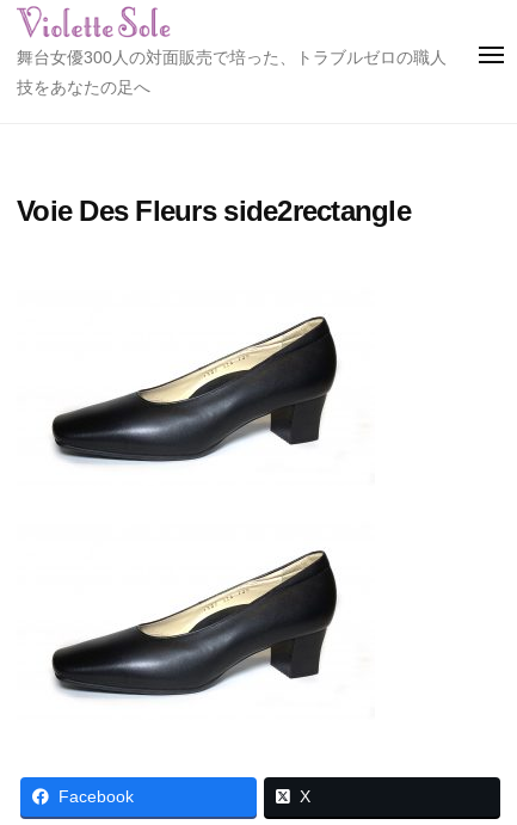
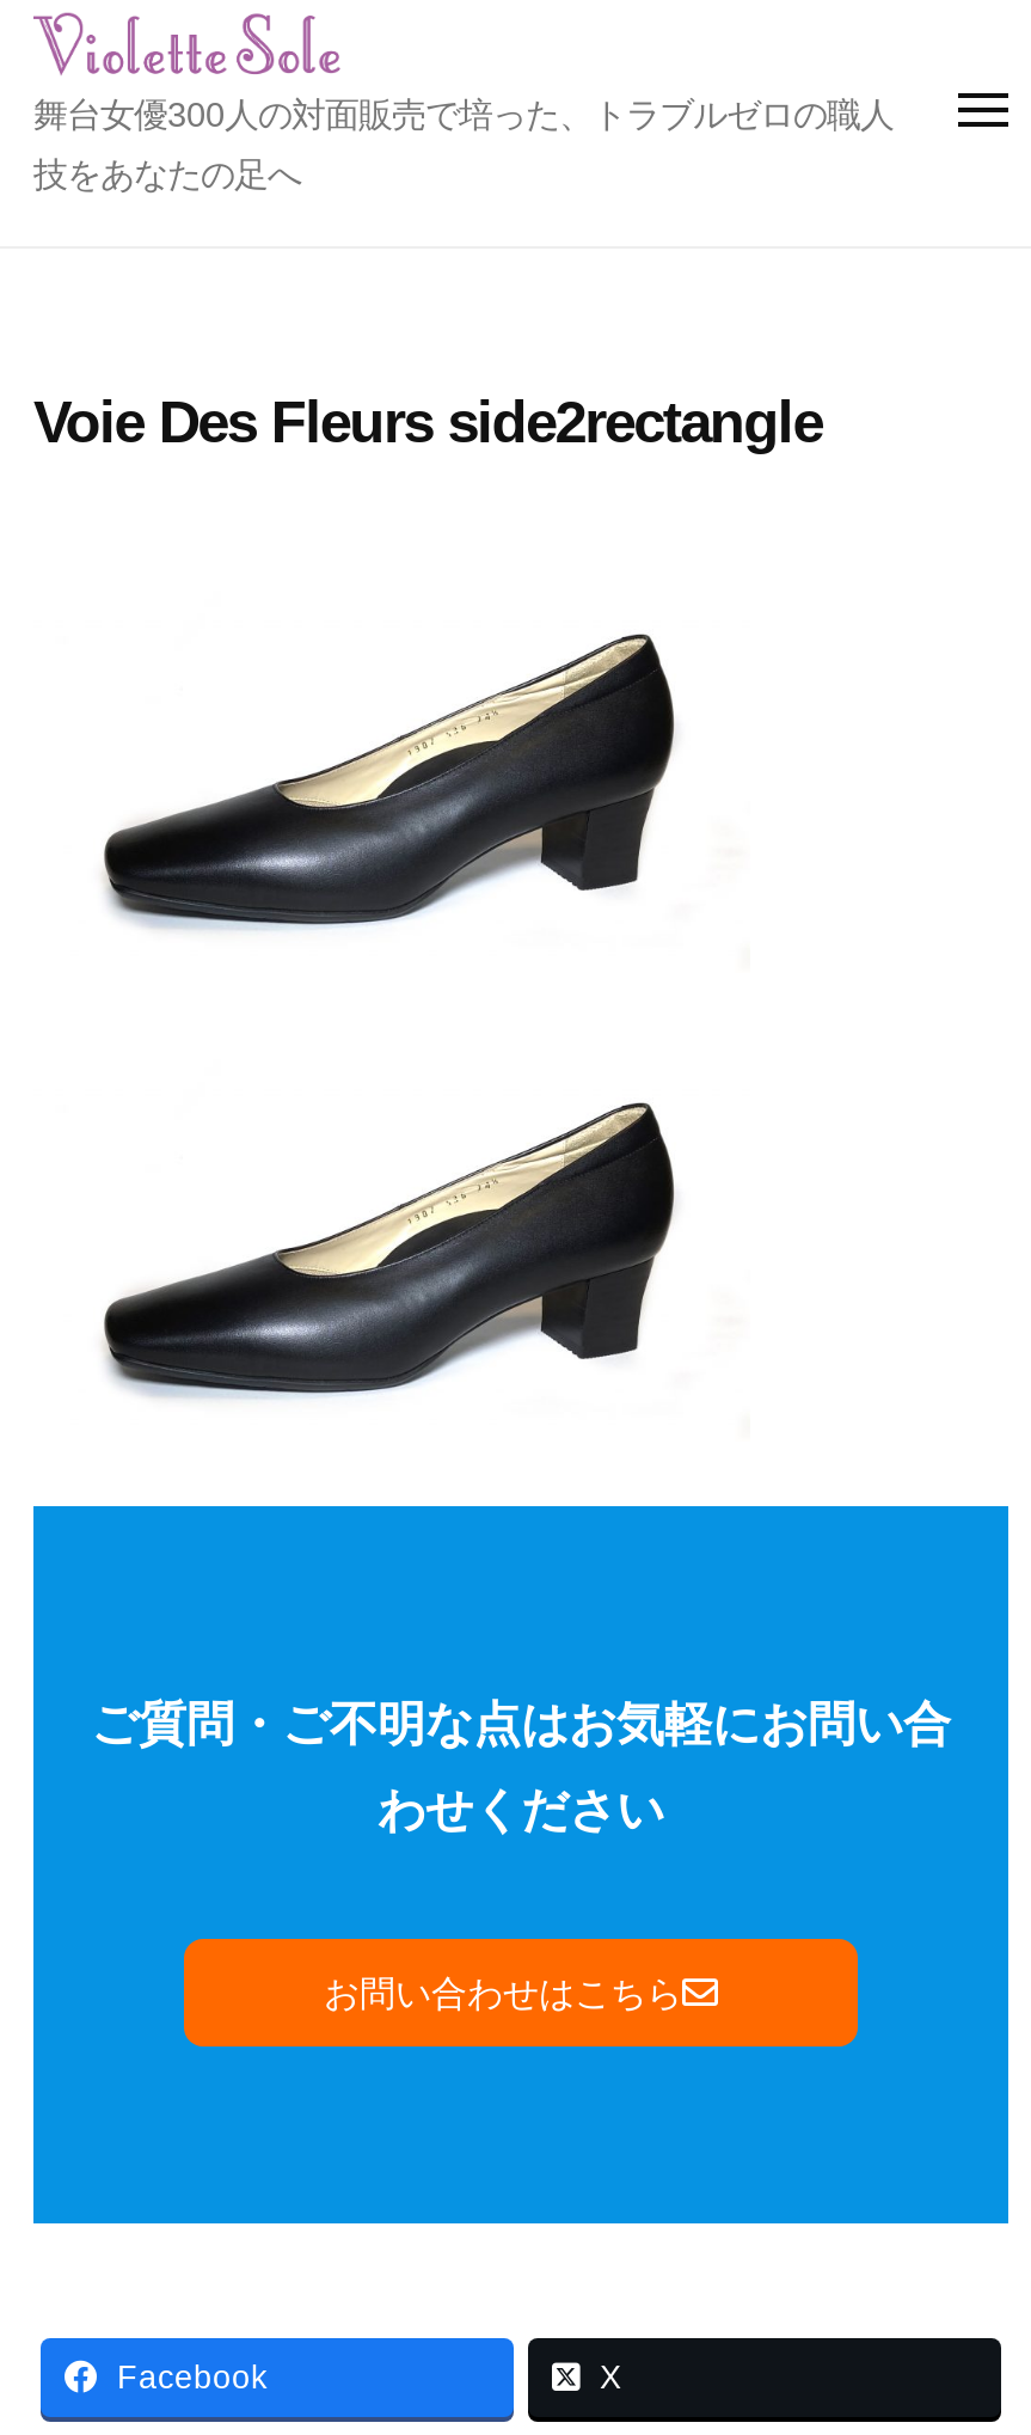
none -> [31,1504,1011,2228] [image] | ご質問・ご不明な点はお気軽にお問い合 | わせください
none -> [324,1973,682,2014] お問い合わせはこちら

